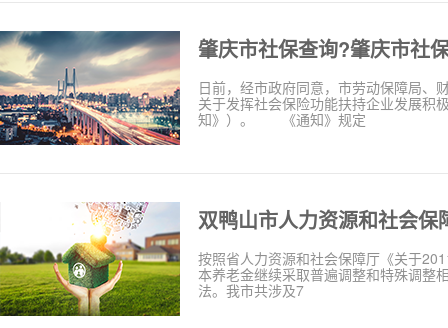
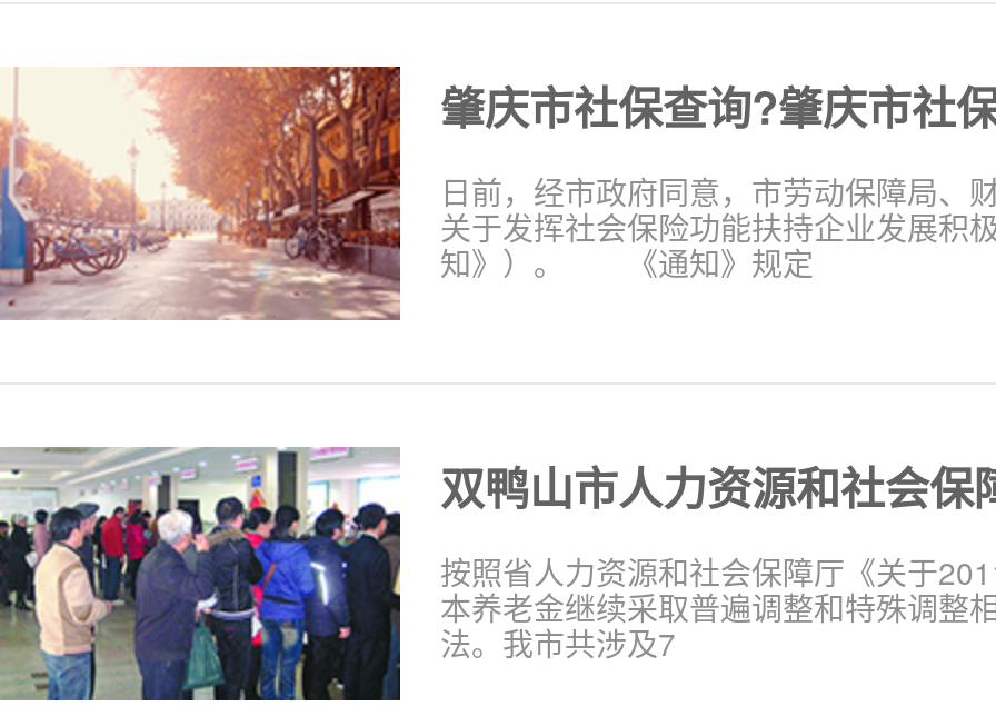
[3,30,181,146] [image] -> [7,64,402,320] [image]
[3,202,181,317] [image] -> [7,445,402,703] [image]

